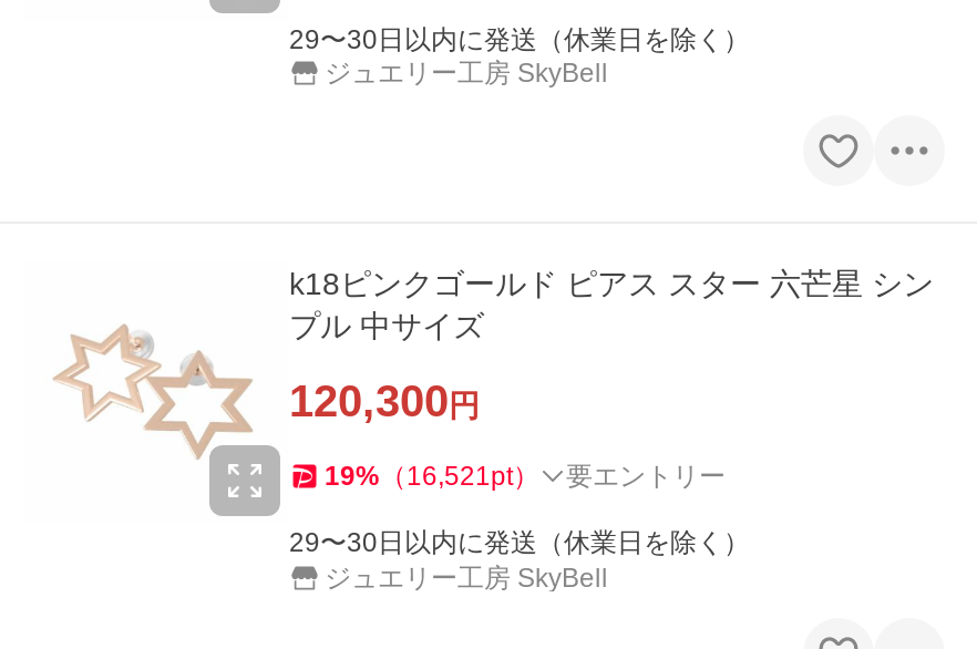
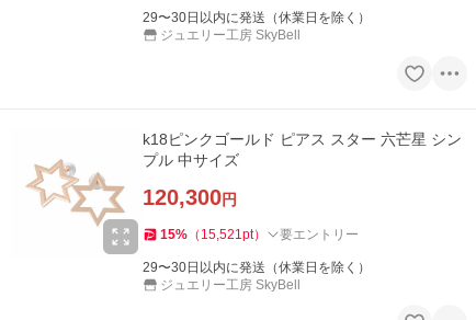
[325,460,726,491] 19%（16,521pt） 要エントリー -> [160,227,359,242] 15%（15,521pt） 要エントリー

